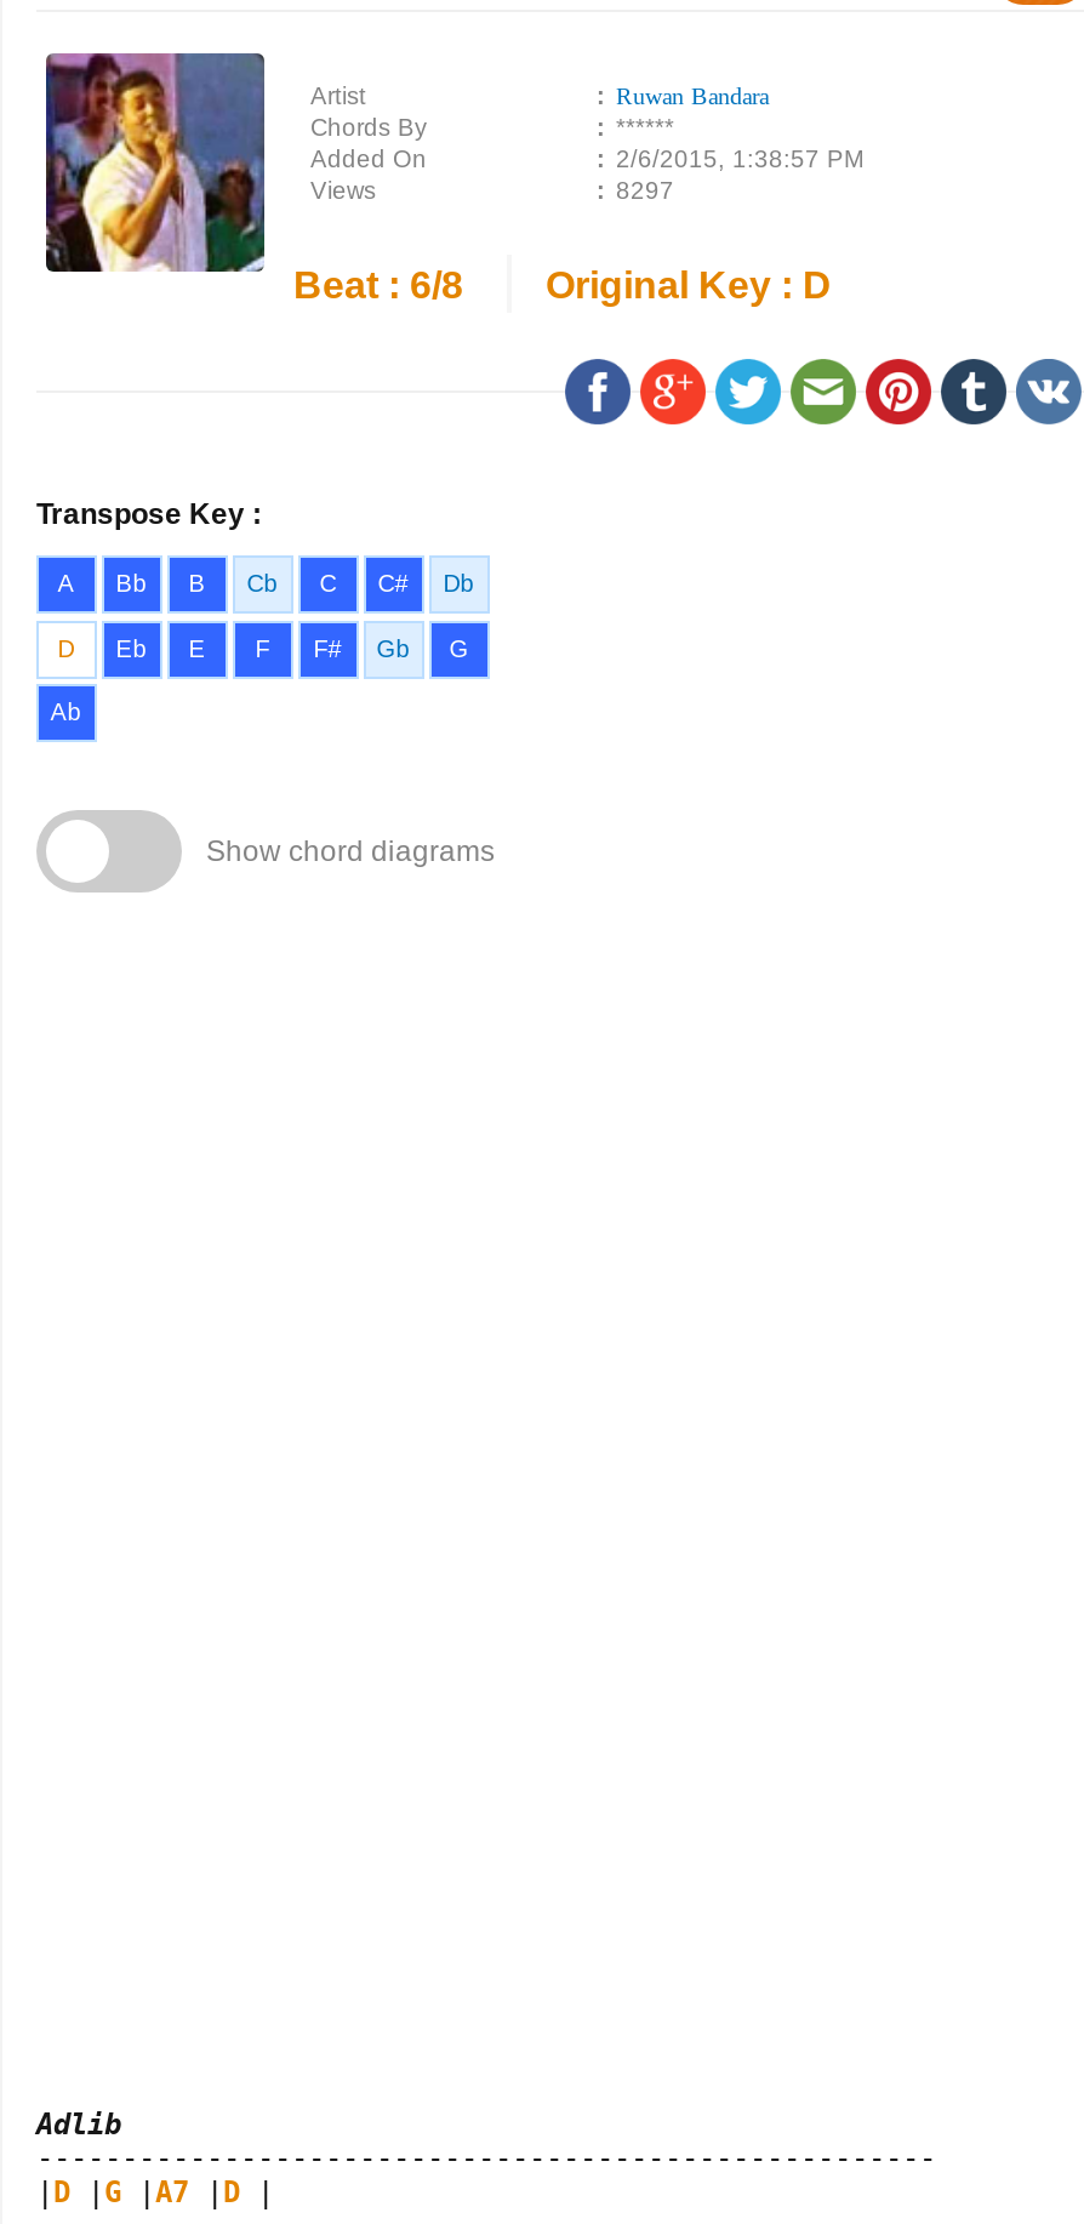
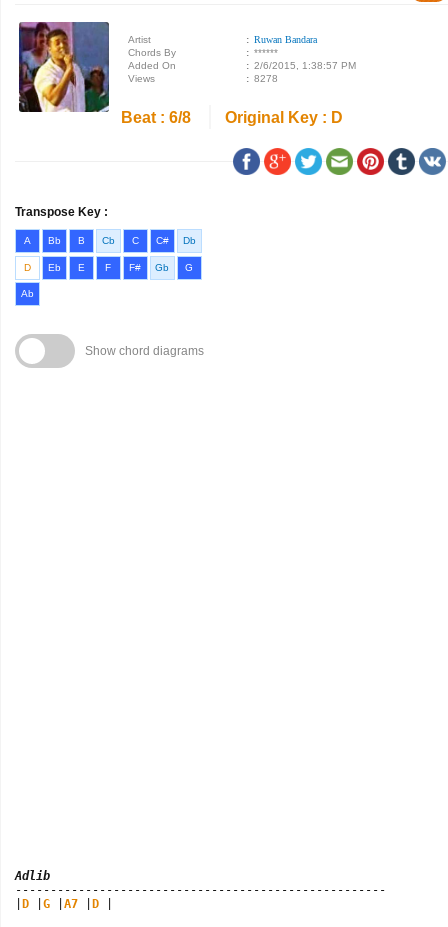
[597,177,674,204] : 8297 -> [246,73,278,84] : 8278

